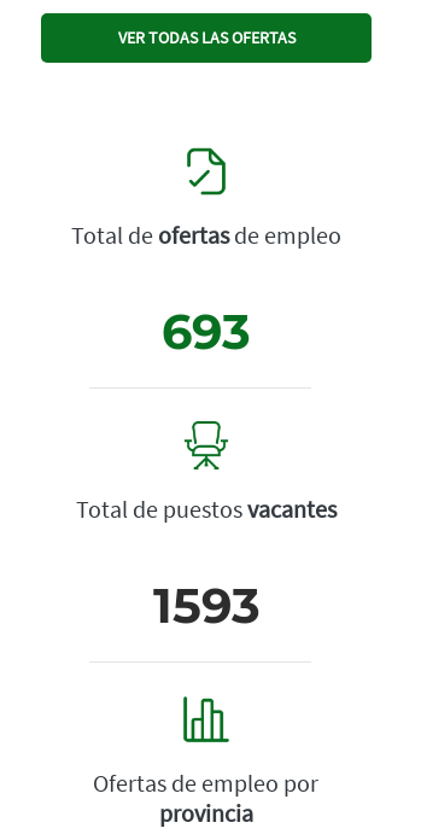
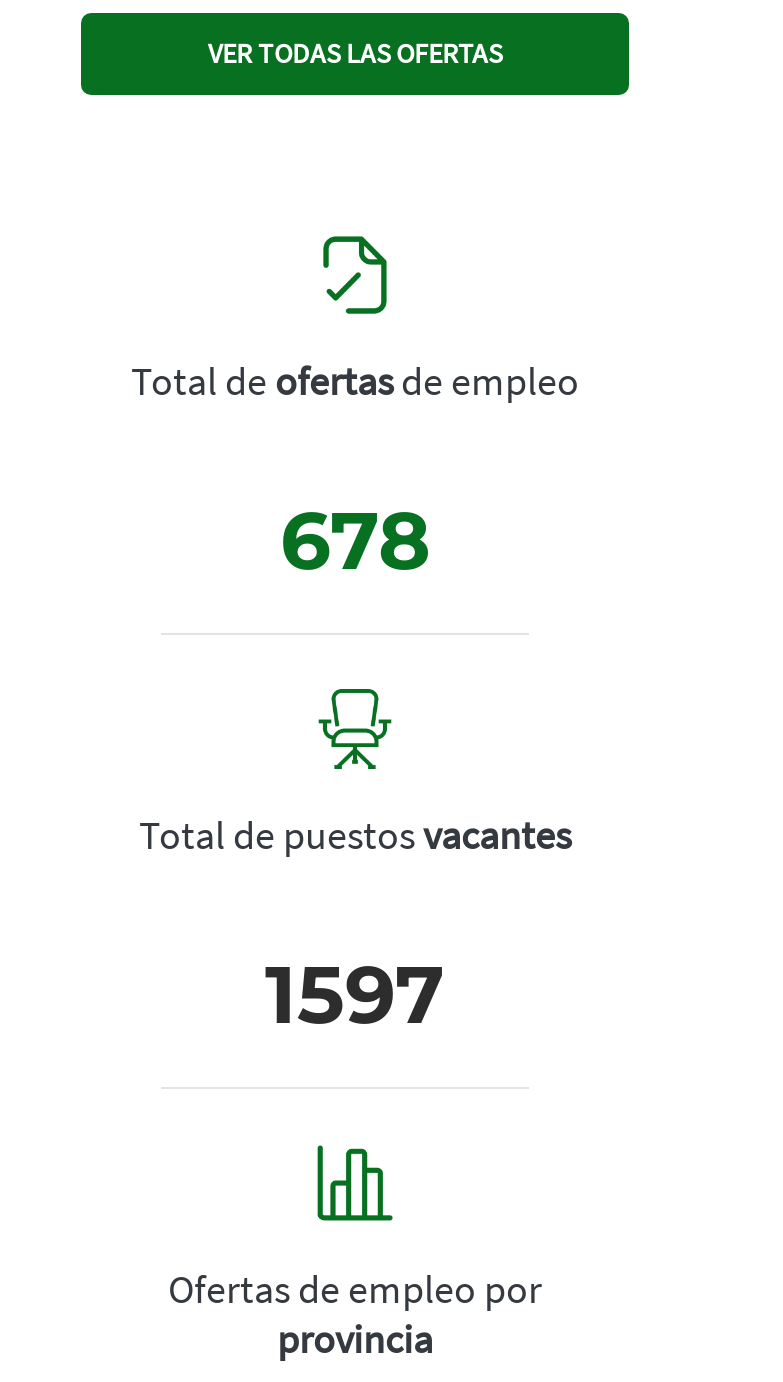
[162,302,251,361] 693 -> [280,491,430,589] 678
[153,576,260,635] 1593 -> [265,945,445,1043] 1597

